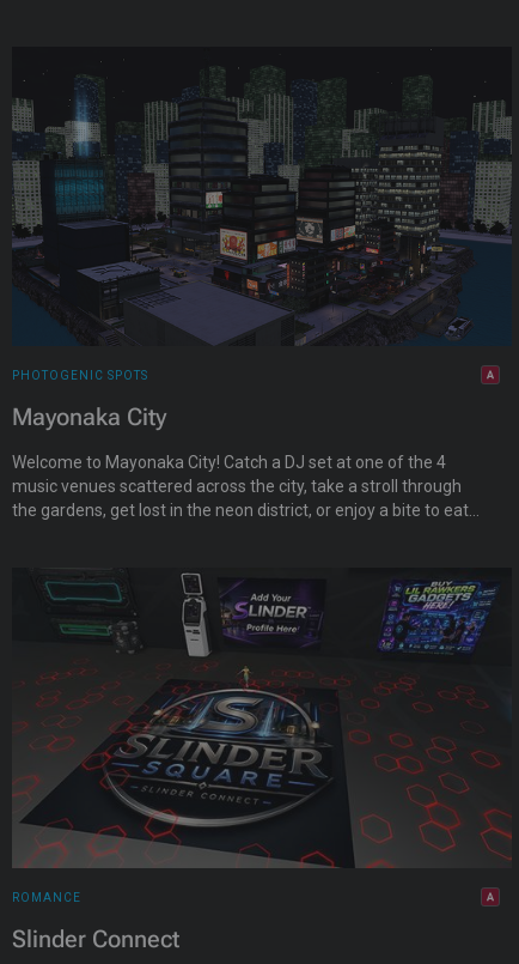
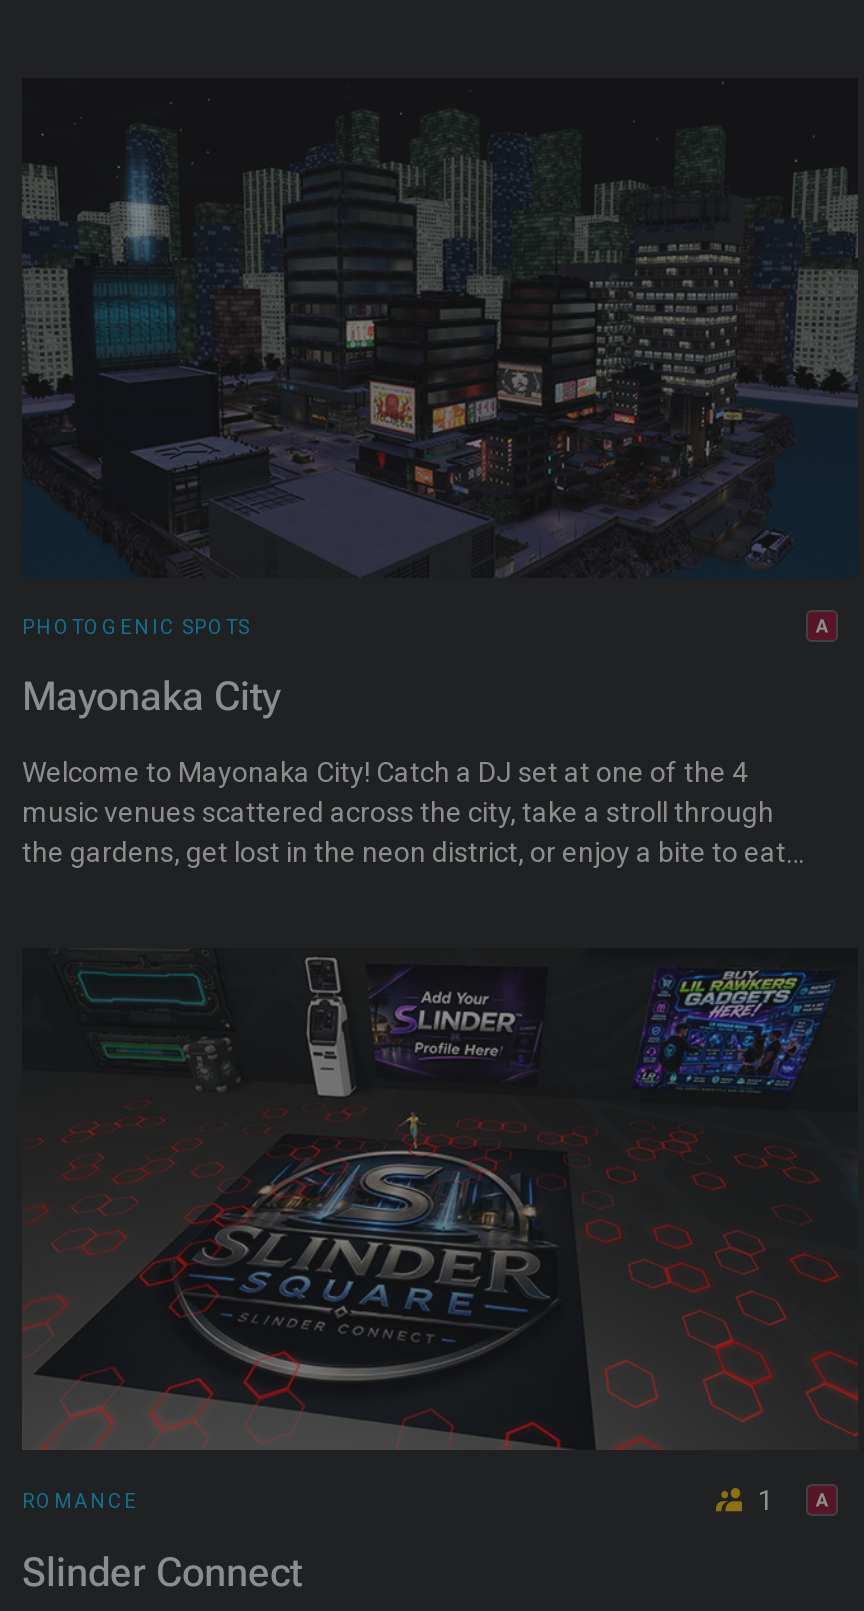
none -> [758,1484,774,1516] 1

